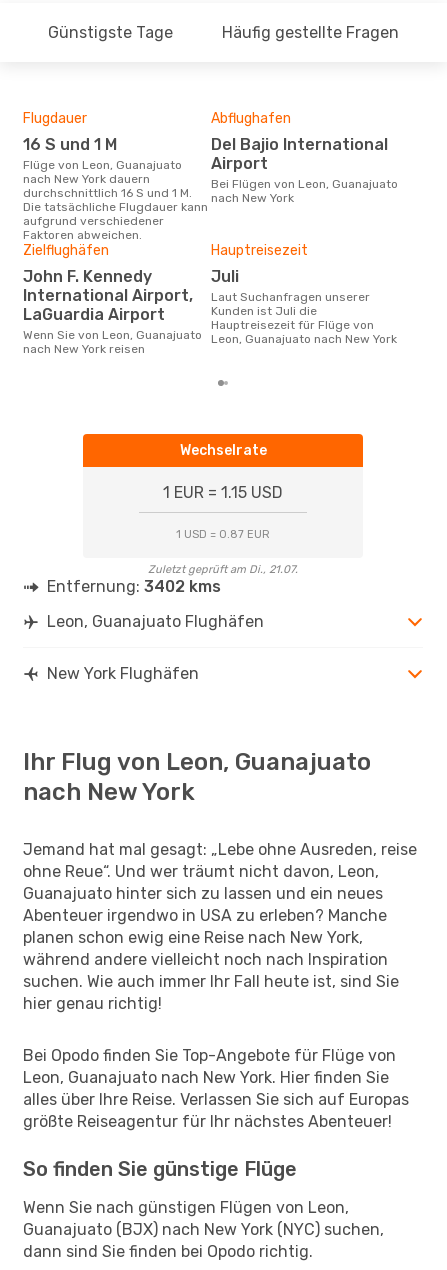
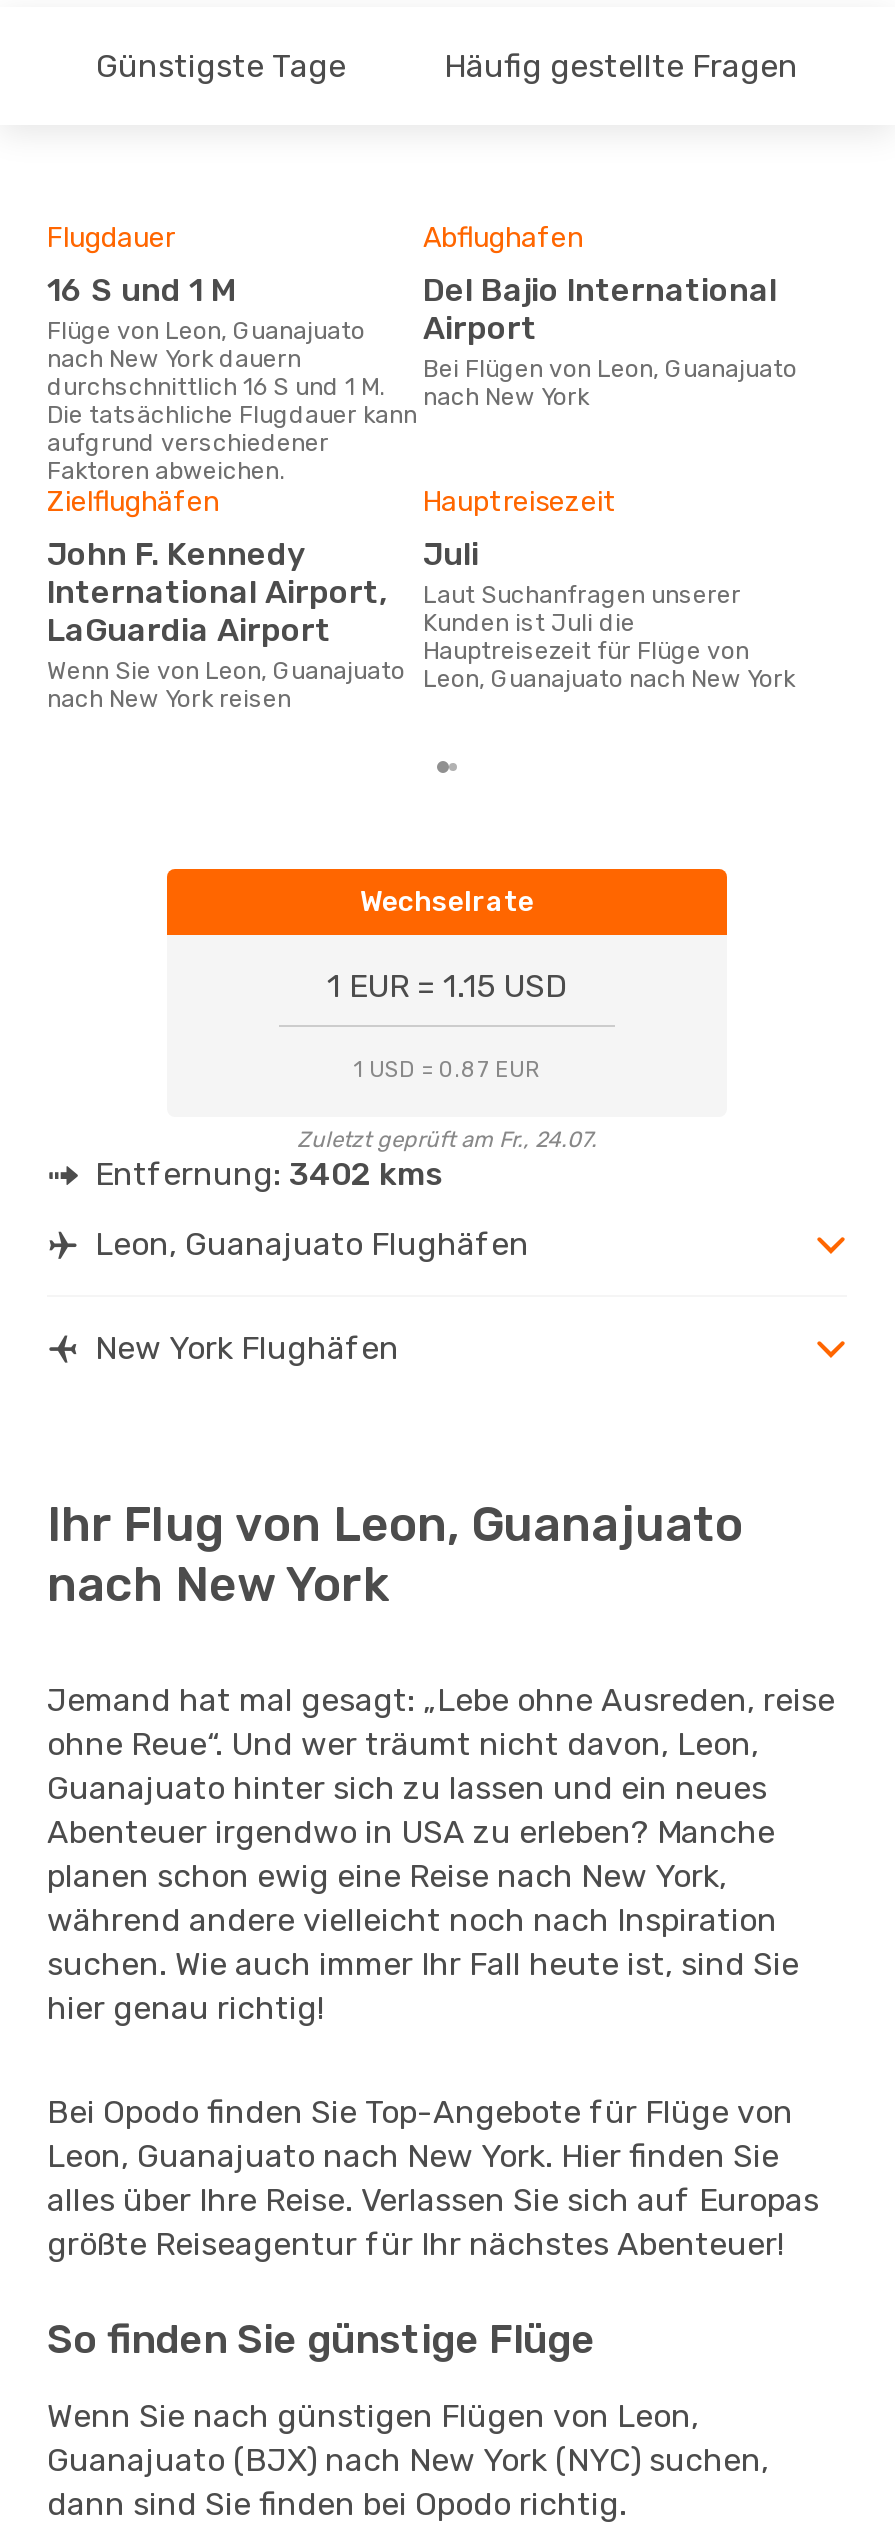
[148,563,298,576] Zuletzt geprüft am Di., 21.07. -> [297,1127,597,1153] Zuletzt geprüft am Fr., 24.07.

